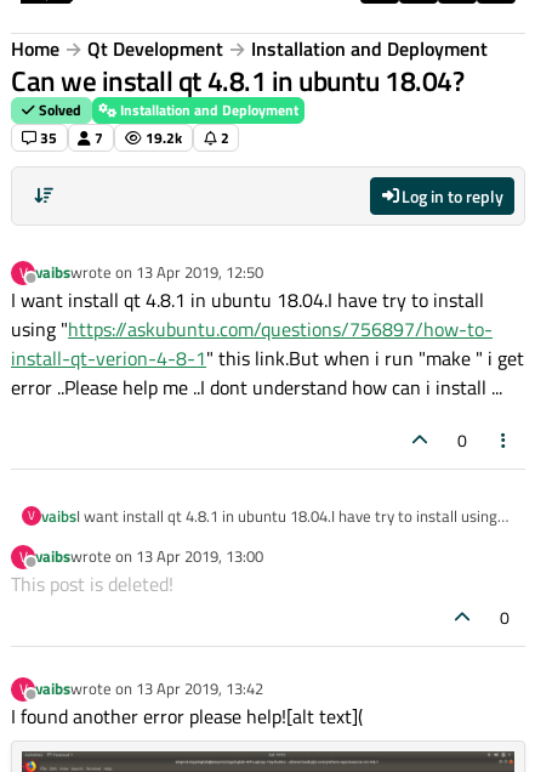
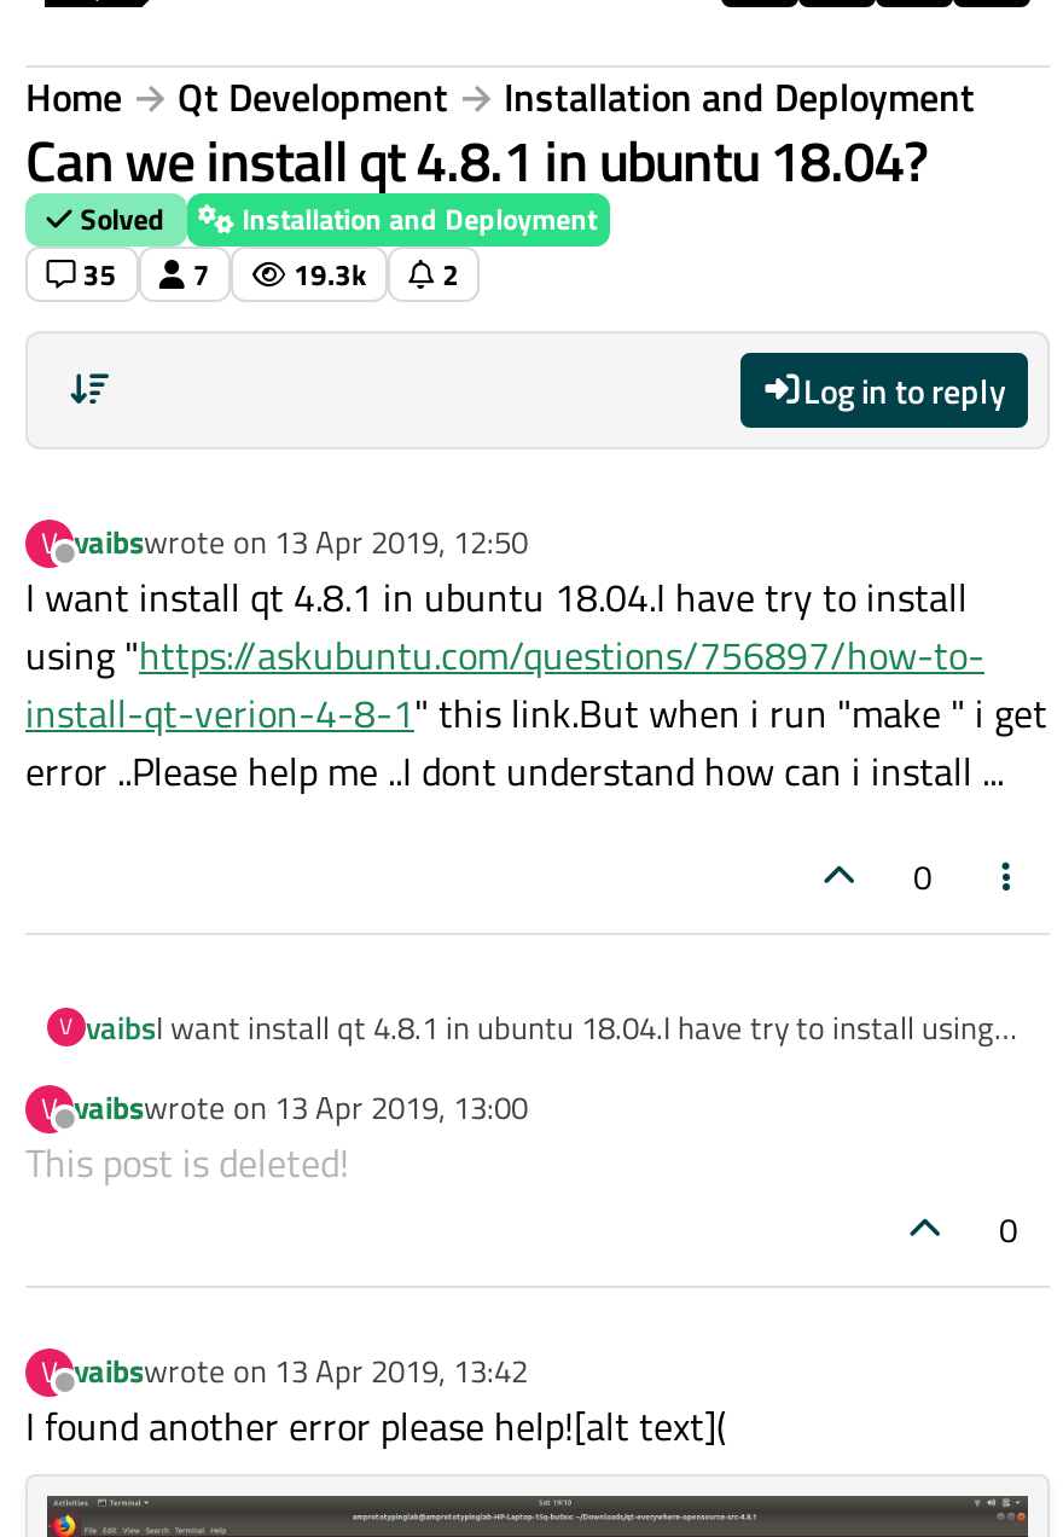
[40,126,229,149] 35 7 19.2k 2 -> [83,250,459,296] 35 7 19.3k 2

